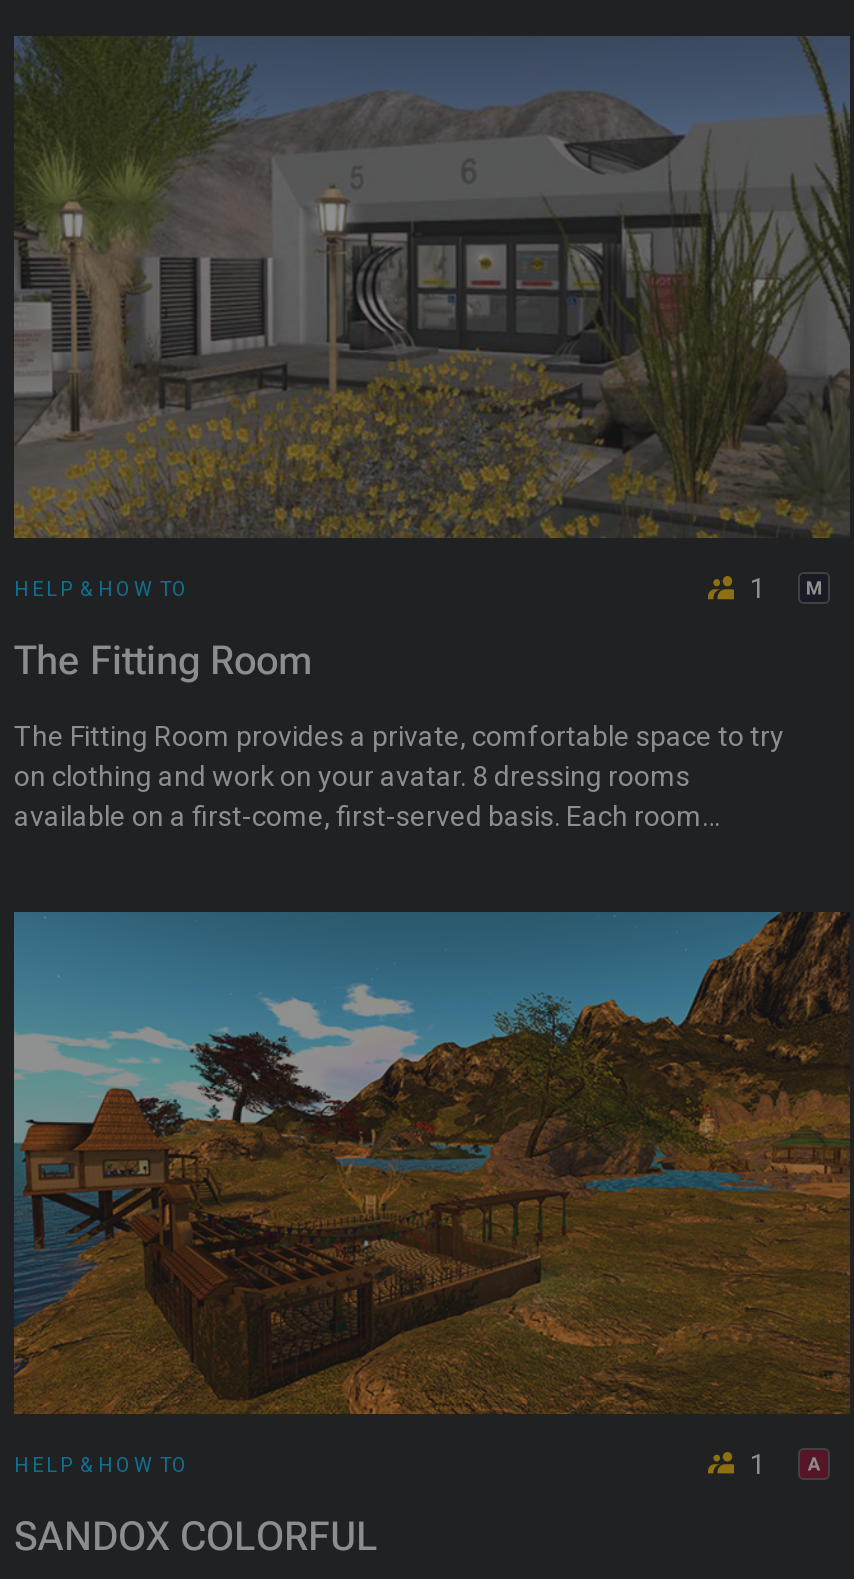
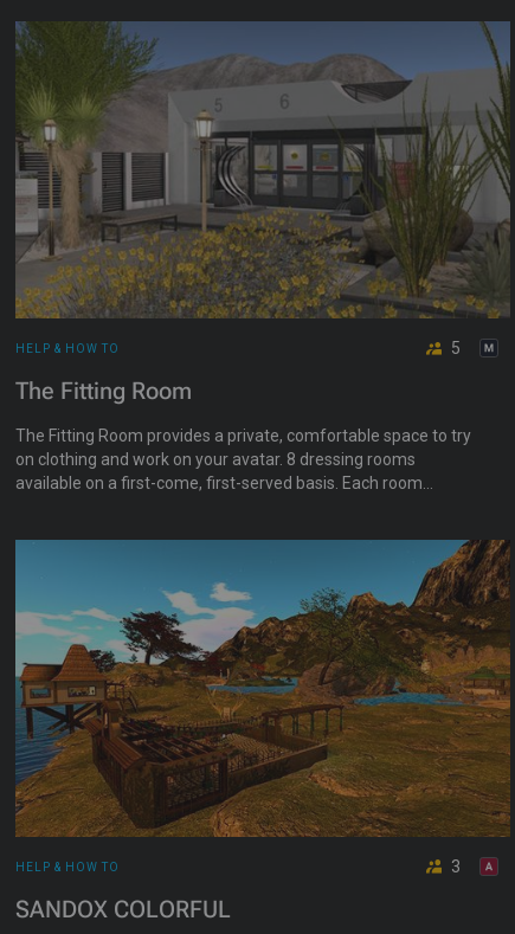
[750,572,766,604] 1 -> [451,339,461,358] 5
[750,1448,766,1480] 1 -> [451,857,461,876] 3

